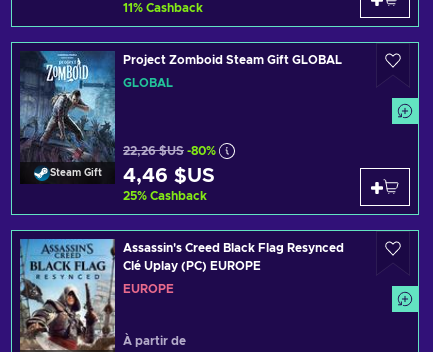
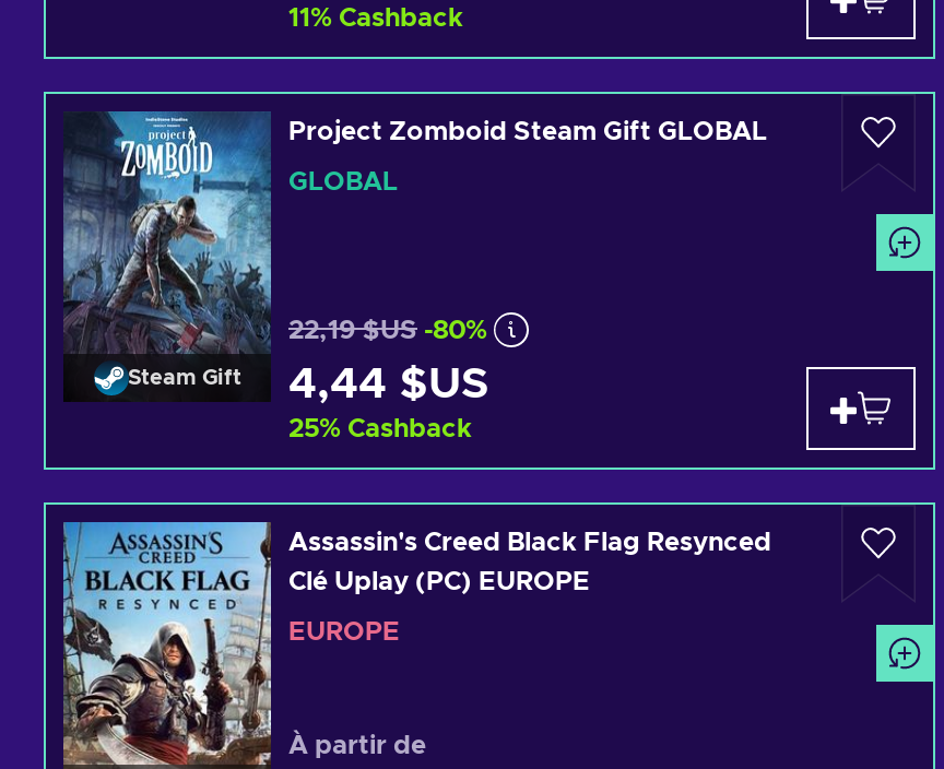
[123,145,216,157] 22,26 $US -80% -> [288,316,487,342] 22,19 $US -80%
[123,166,215,186] 4,46 $US -> [288,363,489,407] 4,44 $US

